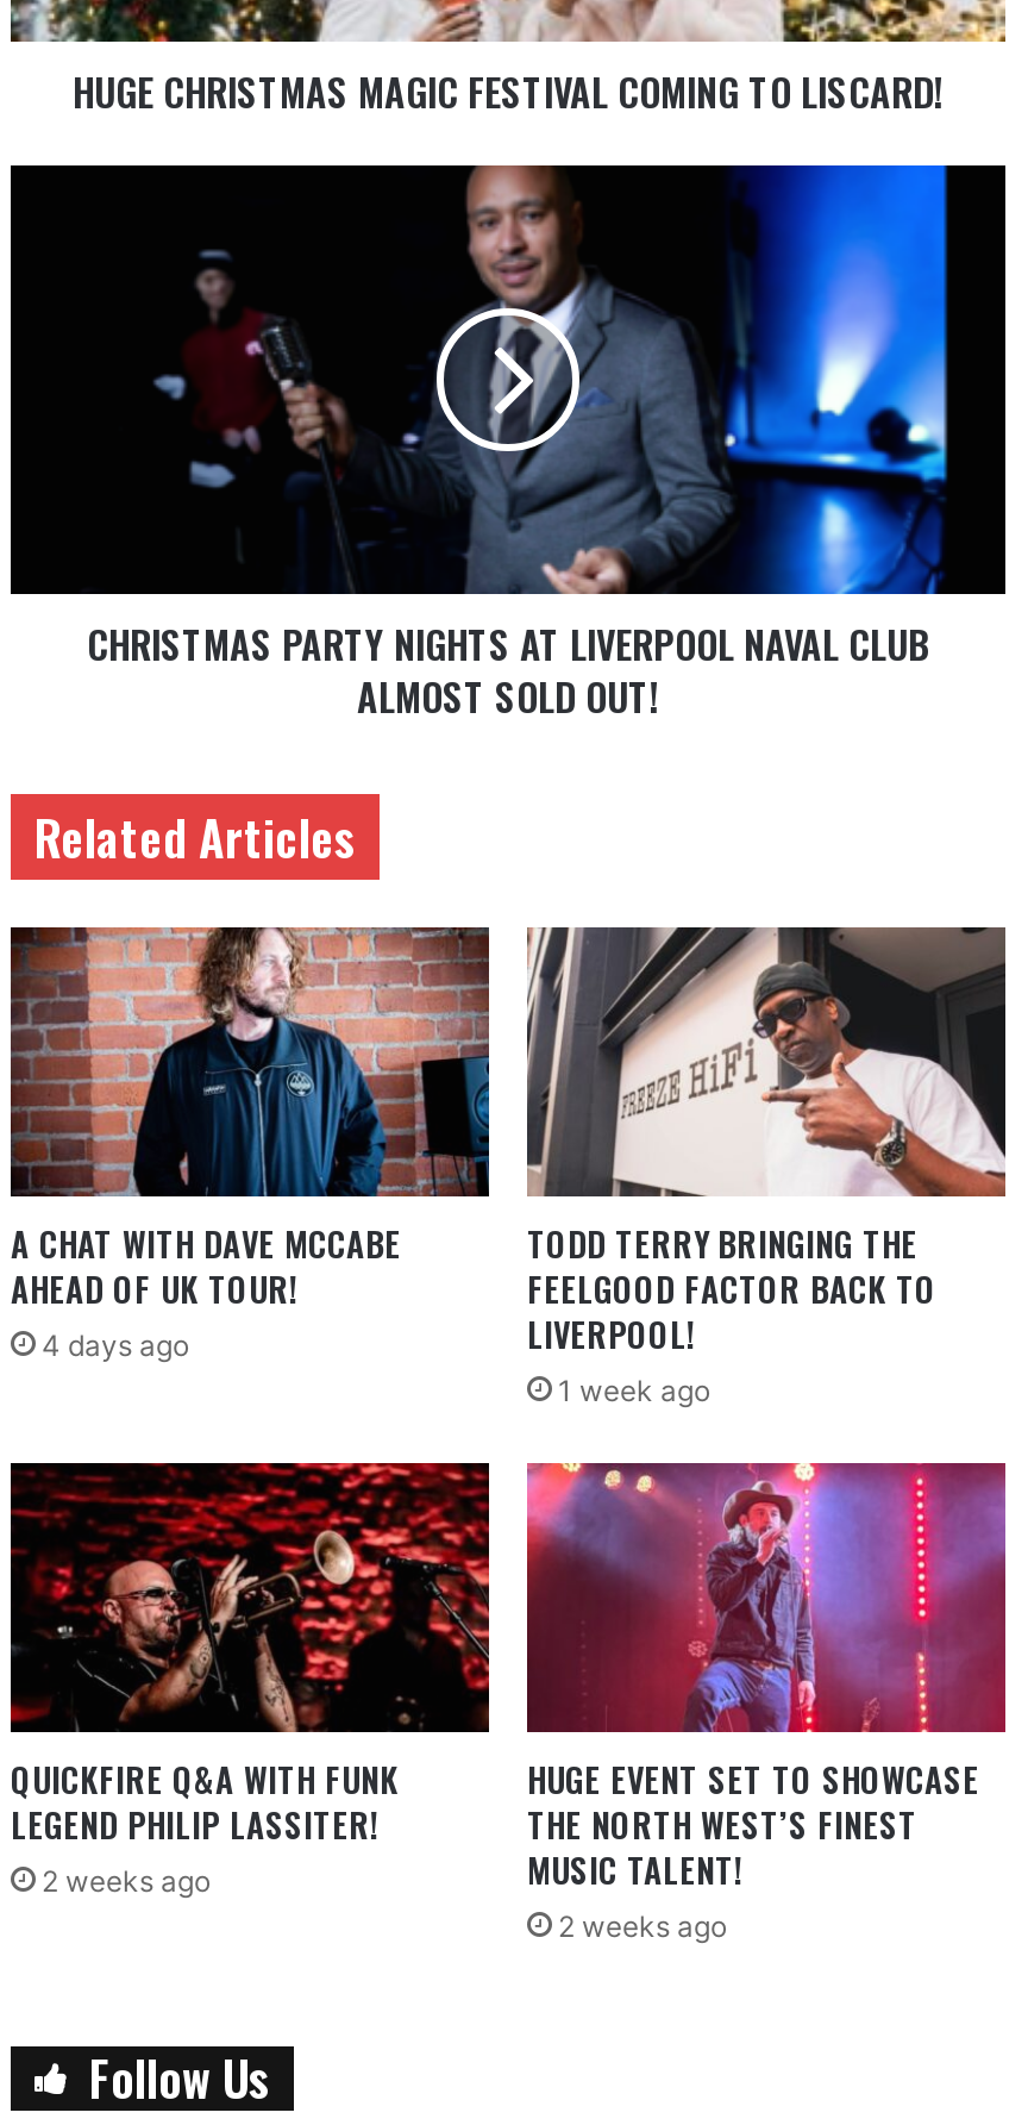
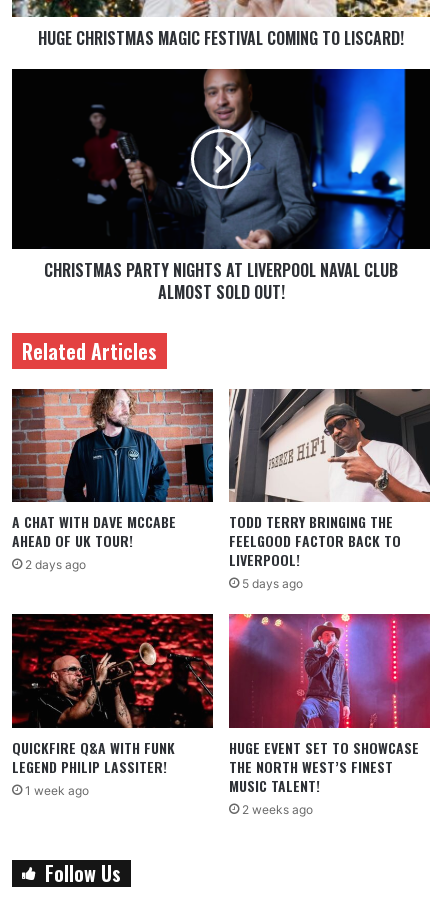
[42,1327,189,1363] 4 days ago -> [25,557,86,572] 2 days ago
[558,1372,710,1408] 1 week ago -> [242,576,303,591] 5 days ago
[42,1864,211,1899] 2 weeks ago -> [25,783,89,798] 1 week ago

